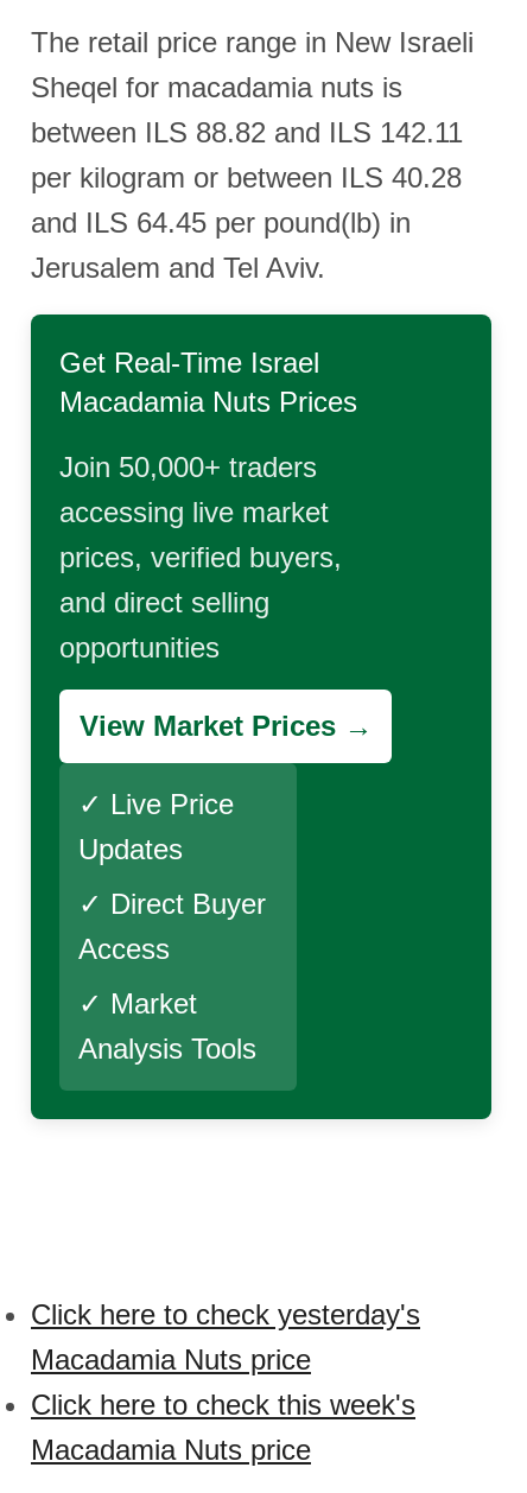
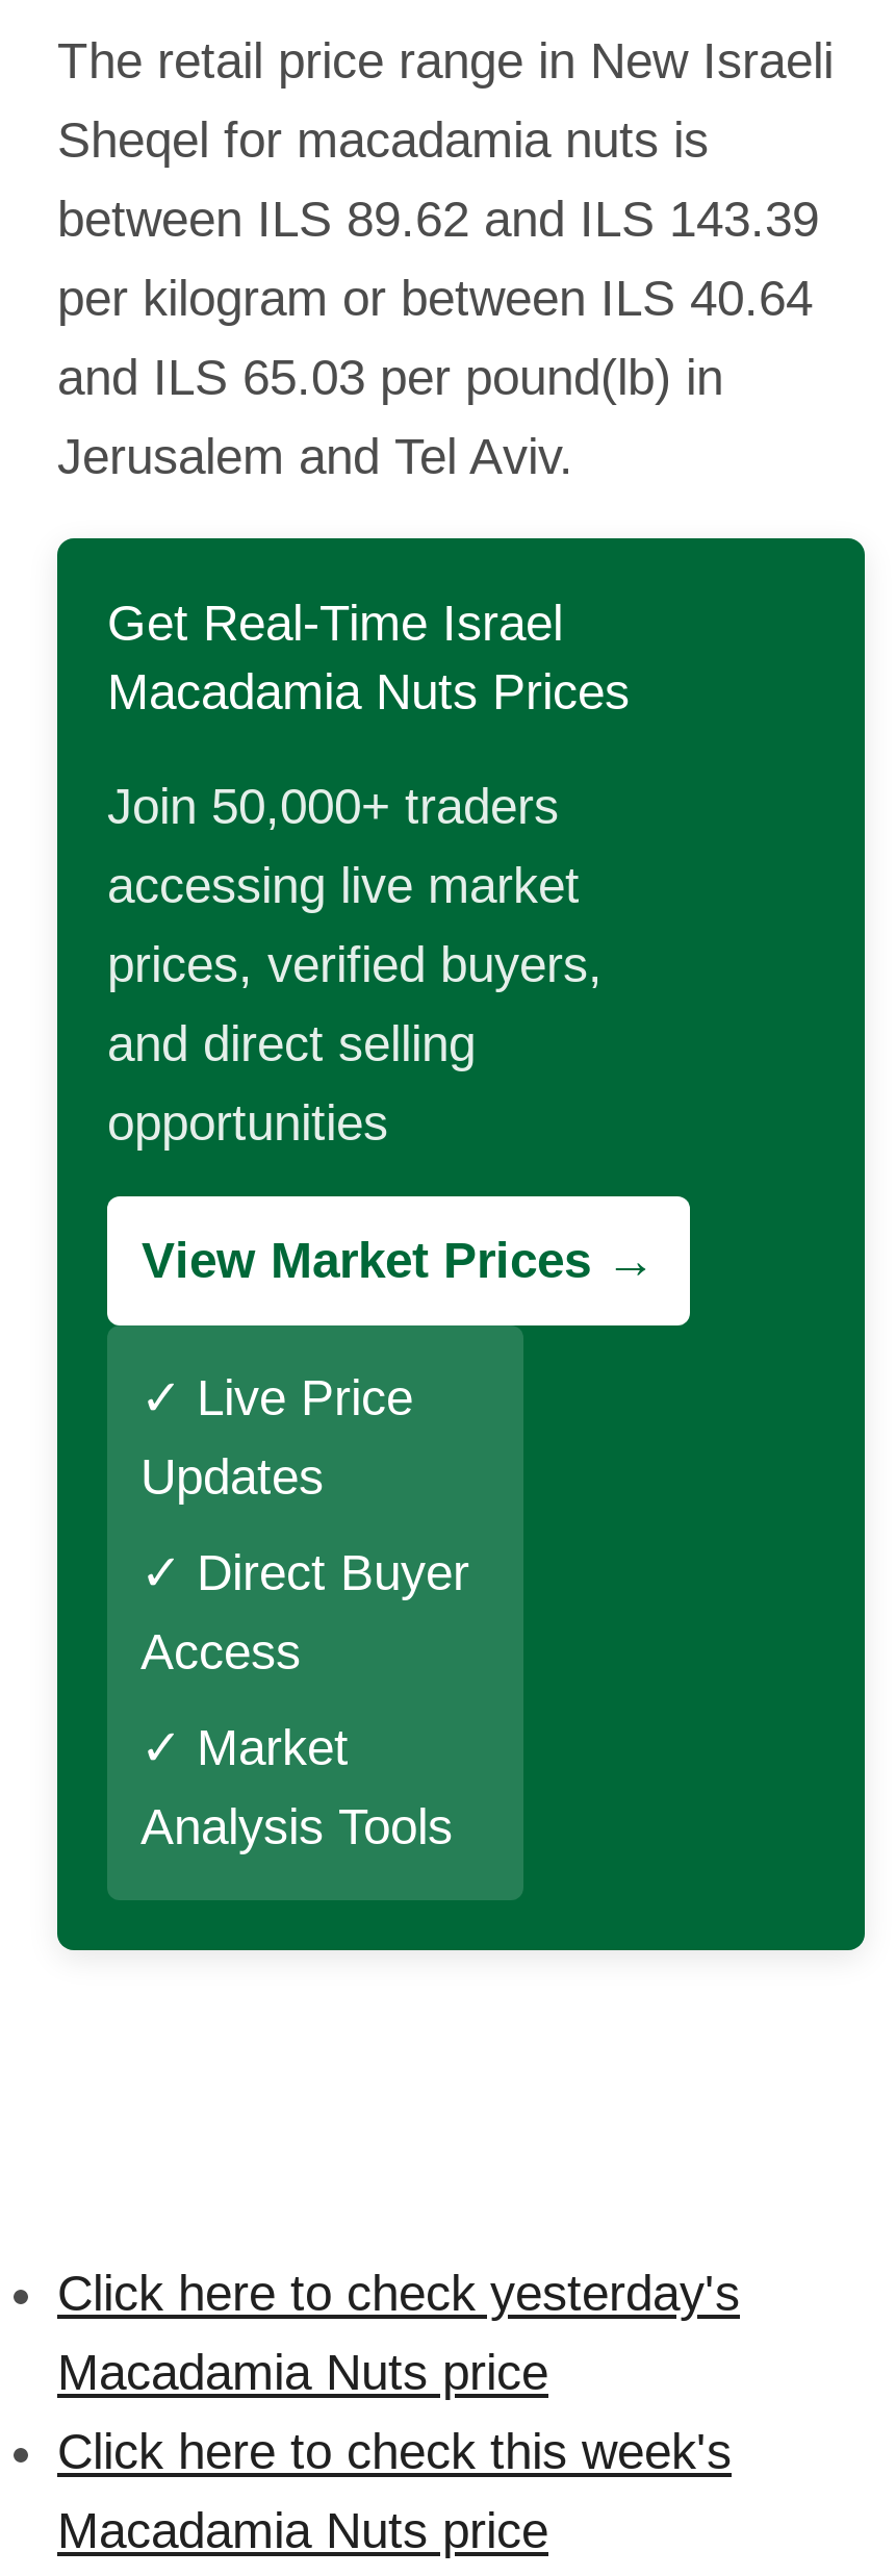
[31,116,463,148] between ILS 88.82 and ILS 142.11 -> [57,191,819,247] between ILS 89.62 and ILS 143.39
[31,161,462,193] per kilogram or between ILS 40.28 -> [57,270,813,326] per kilogram or between ILS 40.64
[31,207,411,239] and ILS 64.45 per pound(lb) in -> [57,349,723,405] and ILS 65.03 per pound(lb) in

